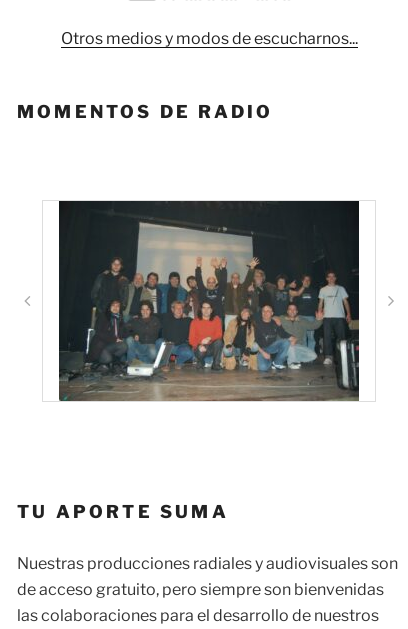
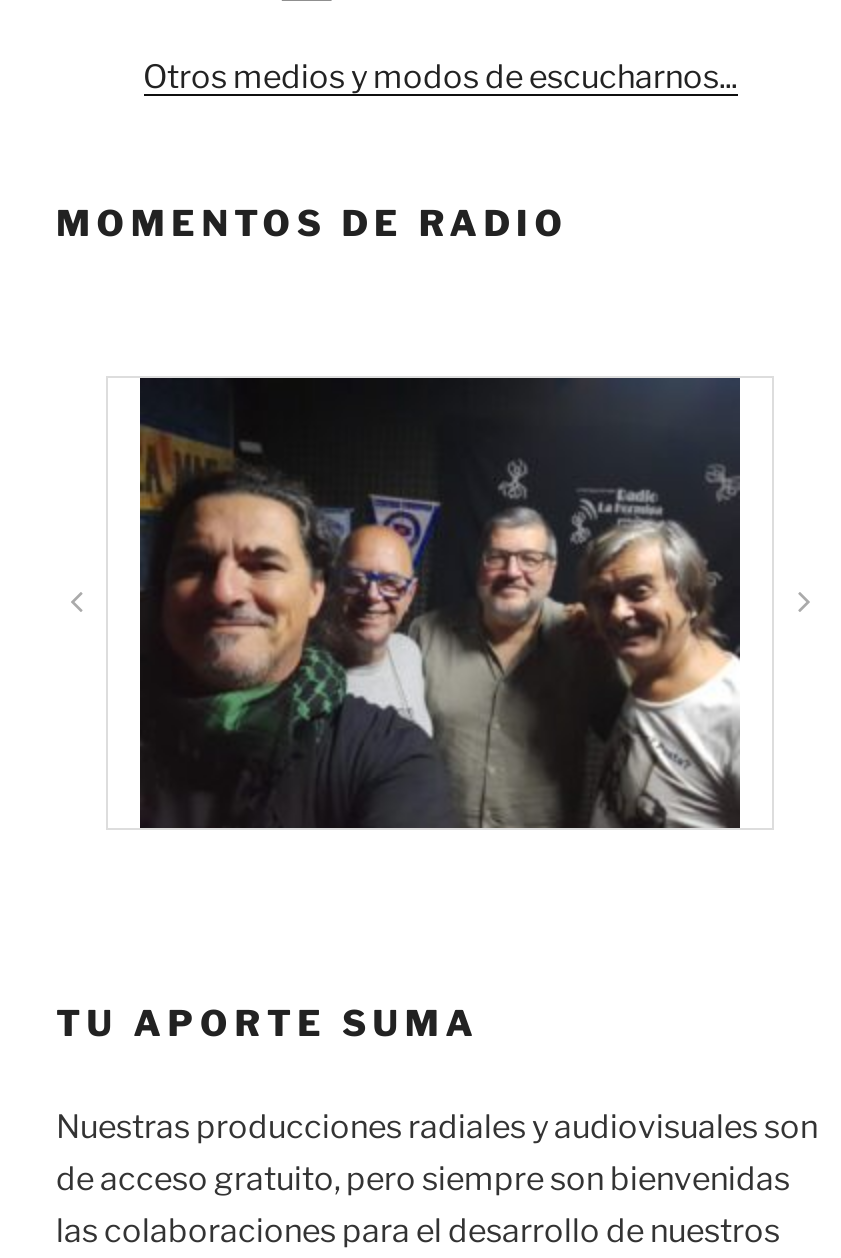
[58,189,360,414] [image] -> [138,376,742,830] [image]

